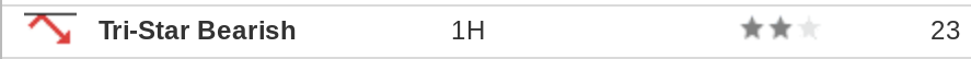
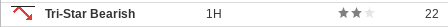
[930,16,961,46] 23 -> [425,7,439,21] 22

